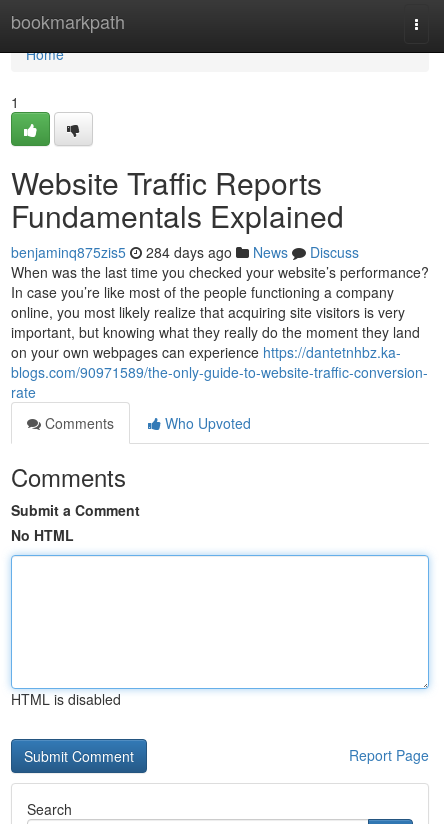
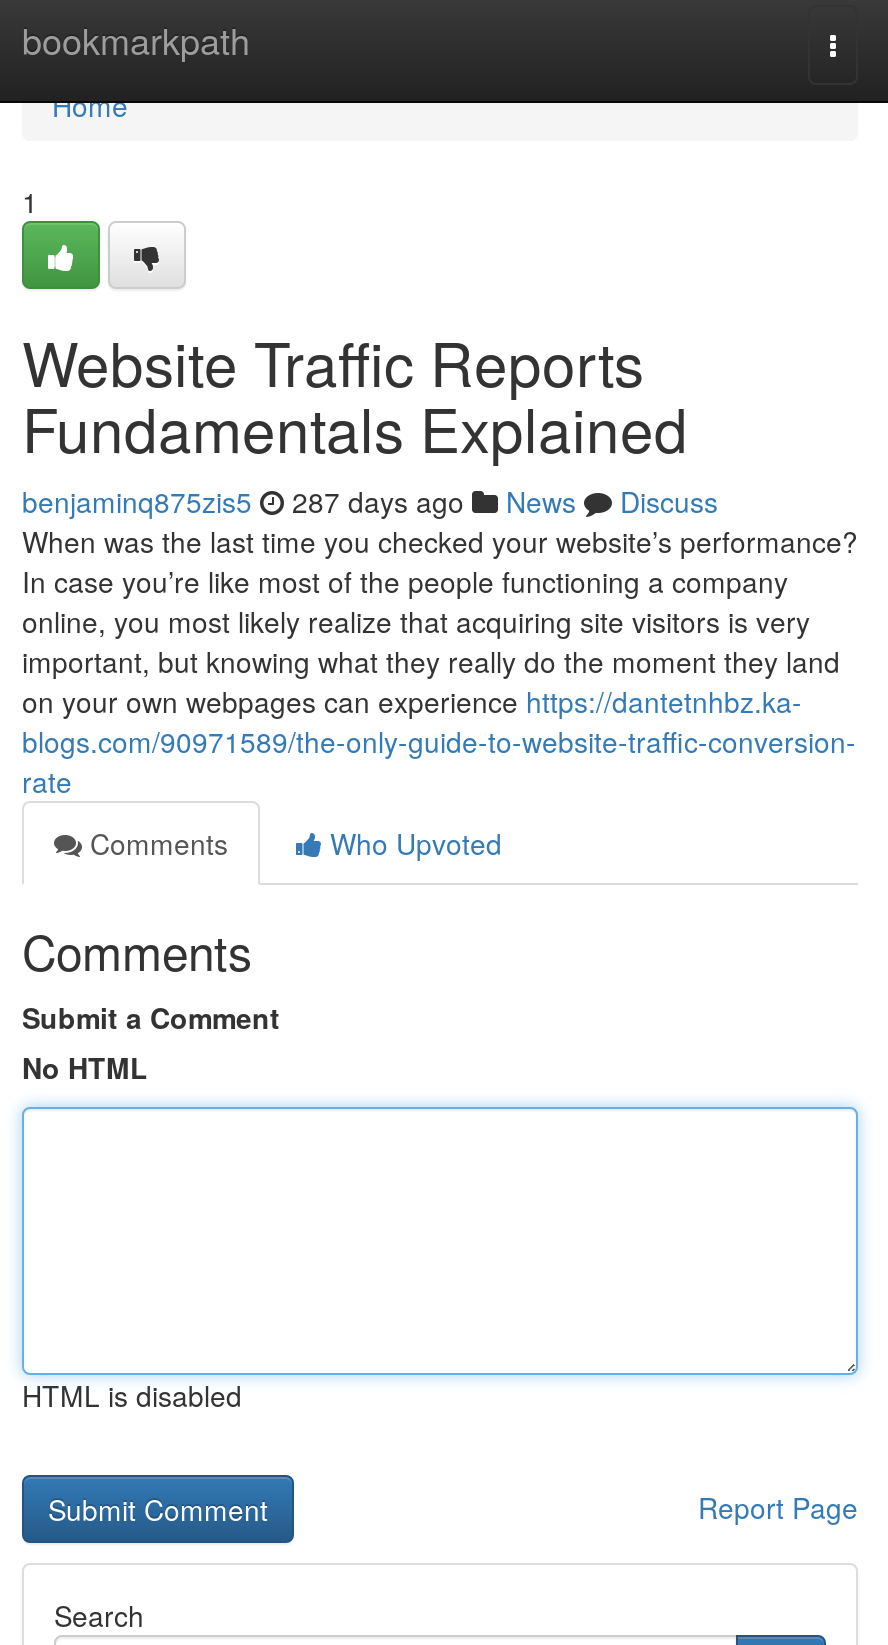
[11,242,359,262] benjaminq875zis5 284 days ago News Discuss -> [22,481,718,521] benjaminq875zis5 287 days ago News Discuss

